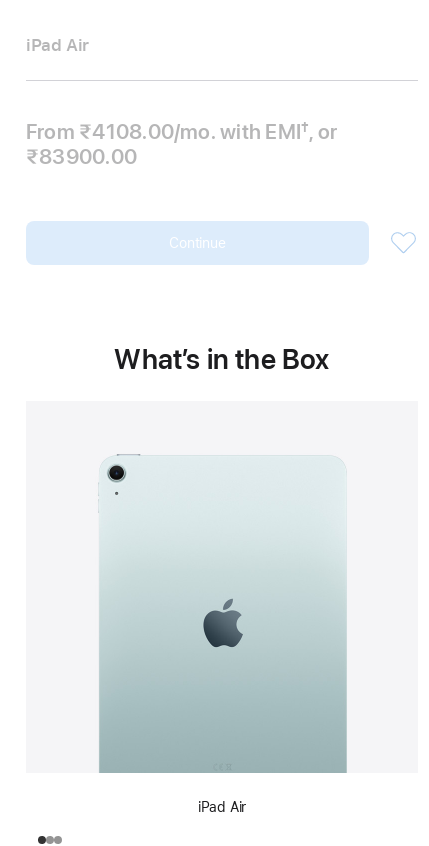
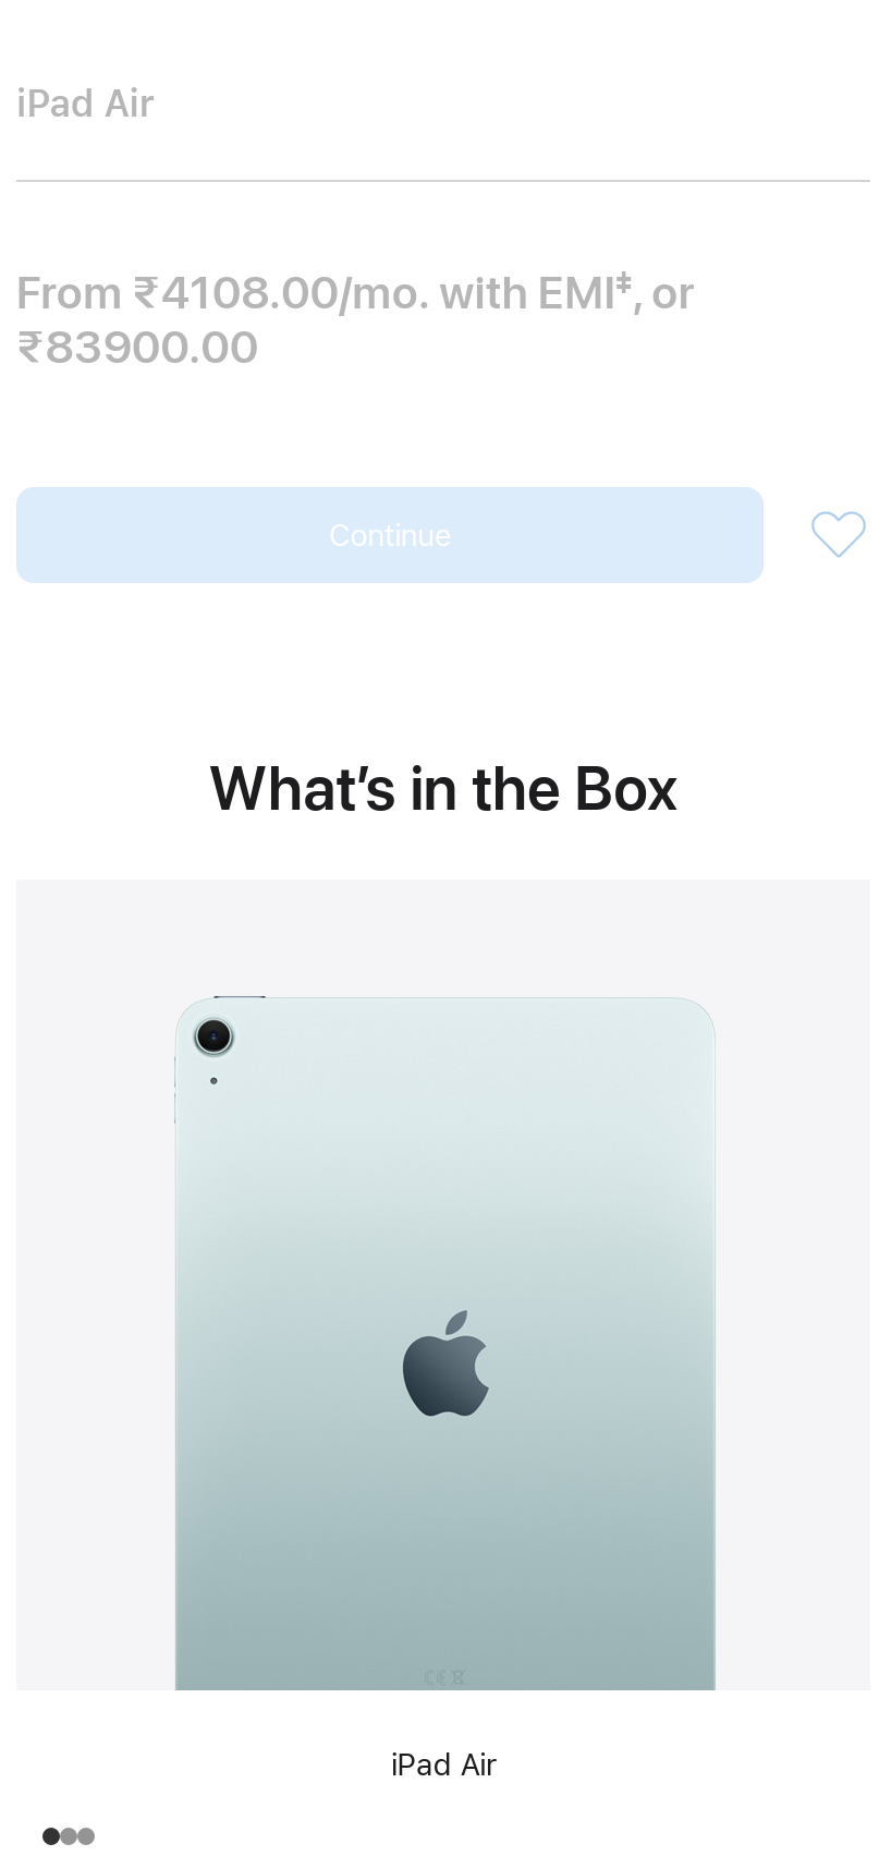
[301,119,337,144] †, or -> [615,265,694,319] ‡, or

